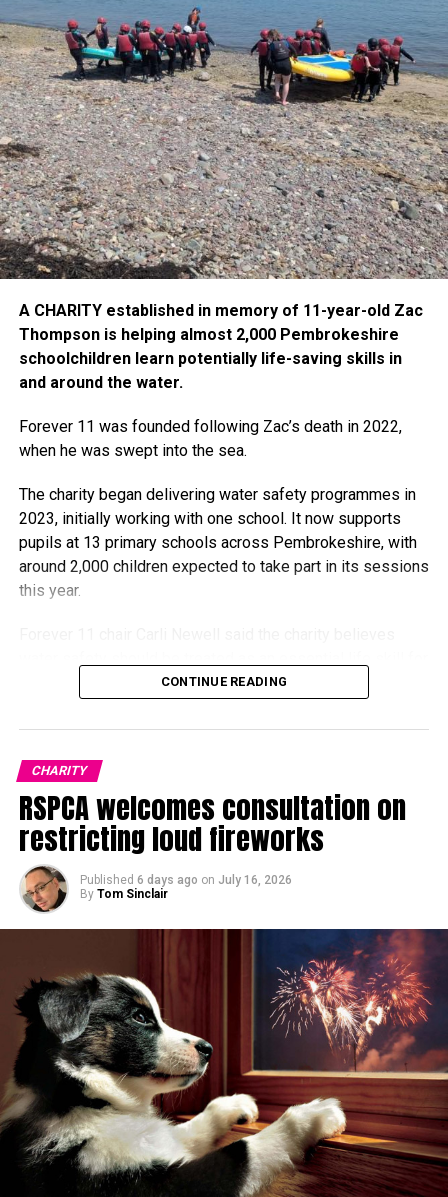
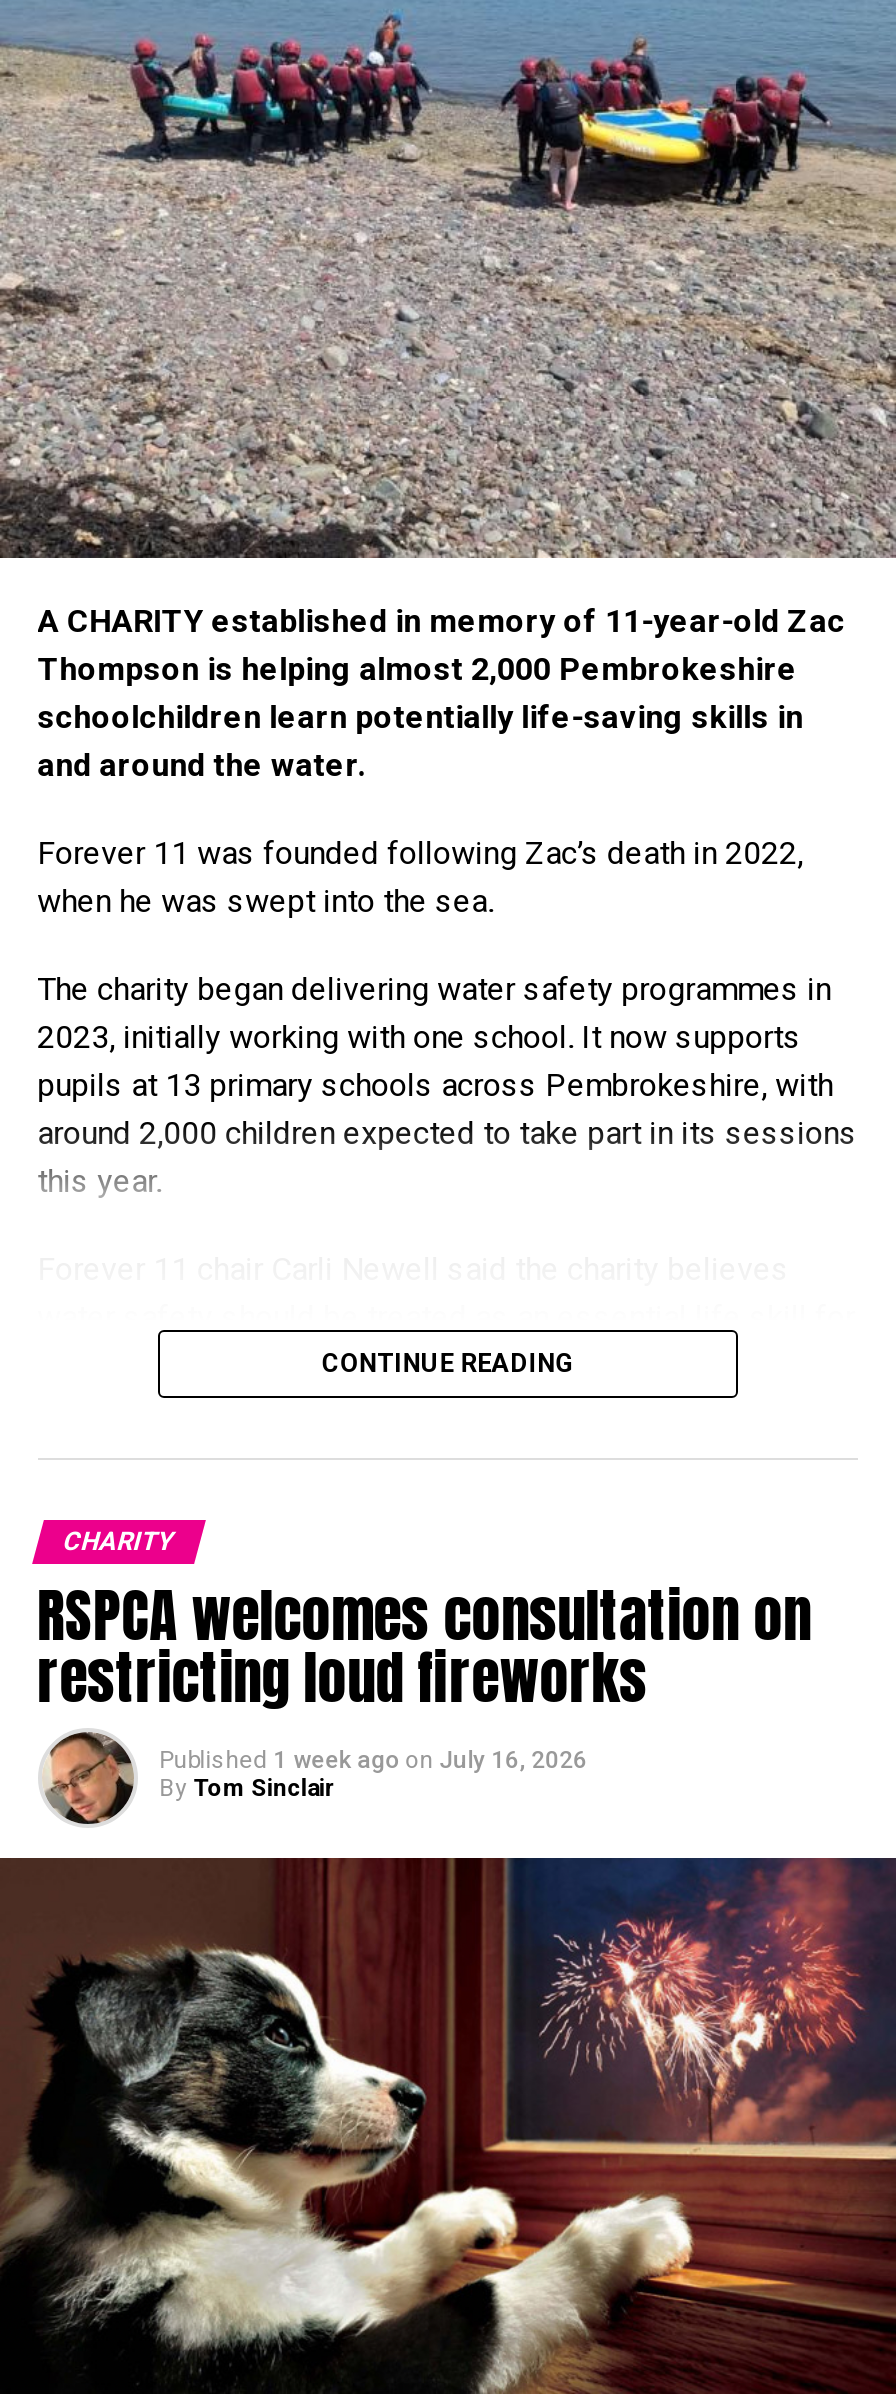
[80,873,292,887] Published 6 days ago on July 16, 2026 -> [159,1746,587,1774] Published 1 week ago on July 16, 2026

